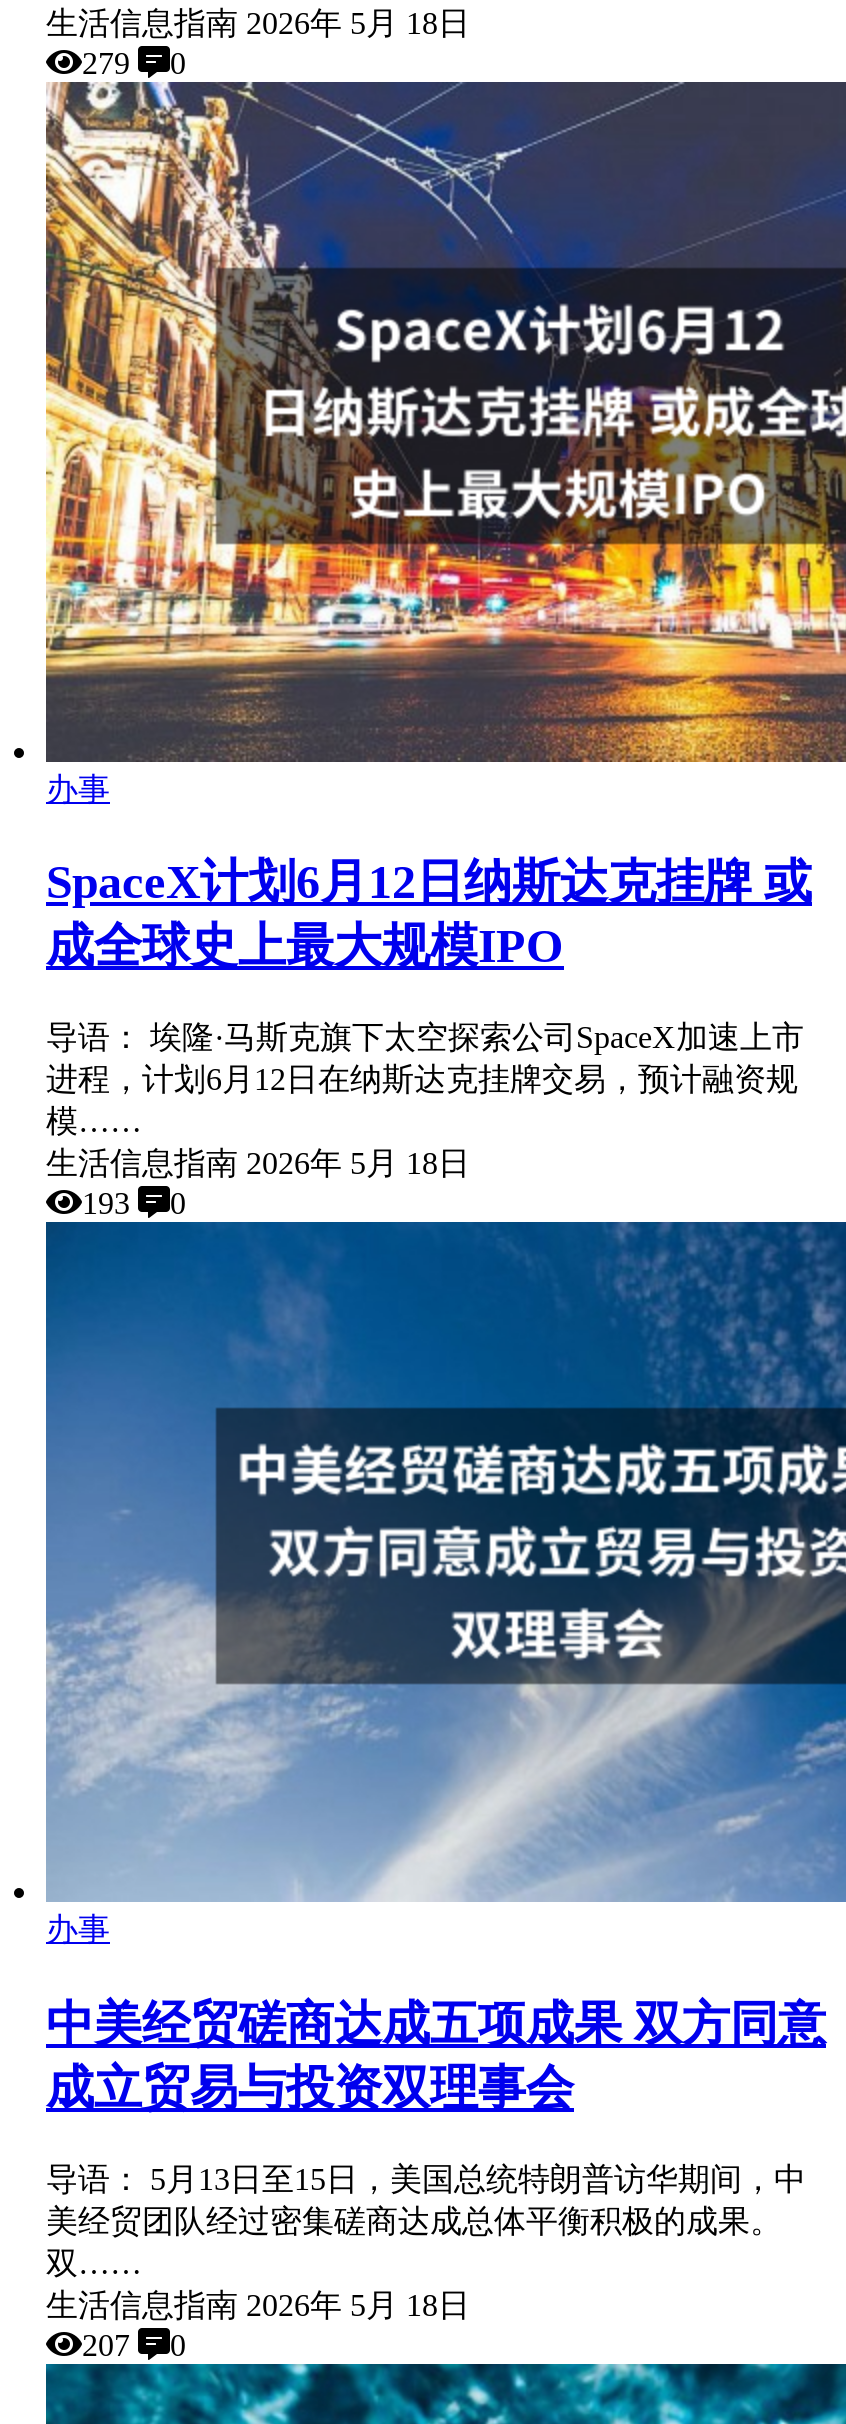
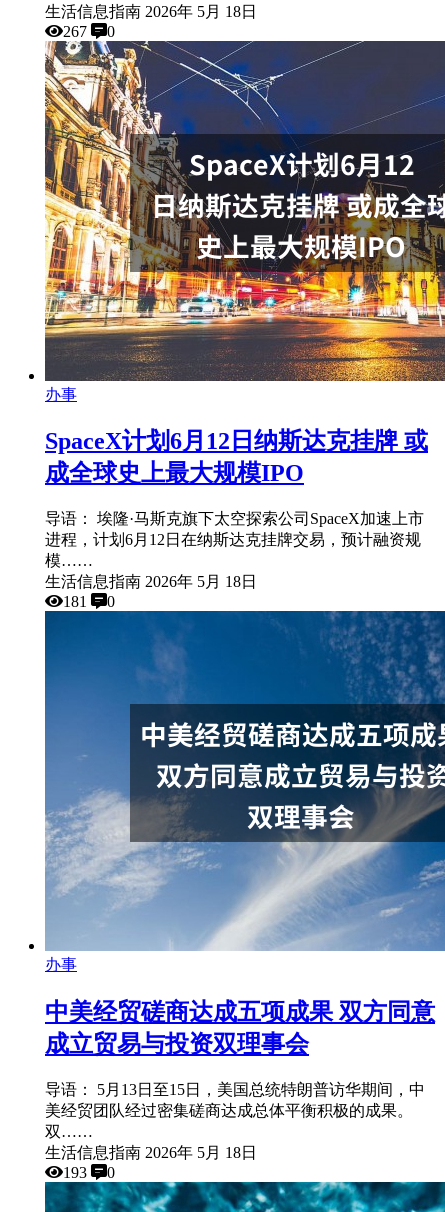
[82,45,130,79] 279 -> [63,22,87,39] 267
[82,1187,130,1221] 193 -> [63,593,87,610] 181
[82,2328,130,2362] 207 -> [63,1164,87,1181] 193

